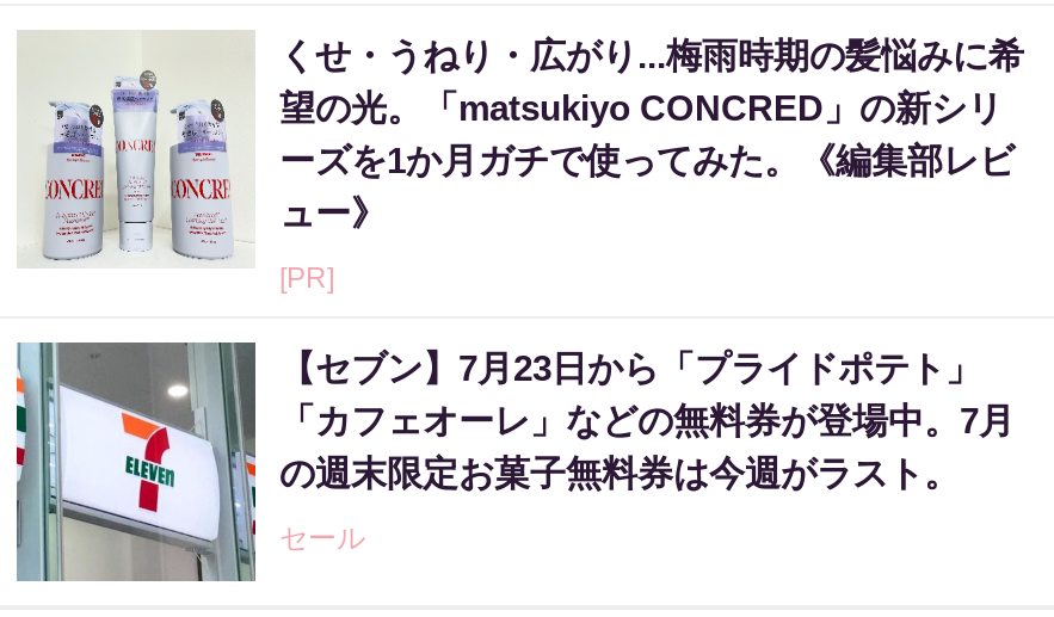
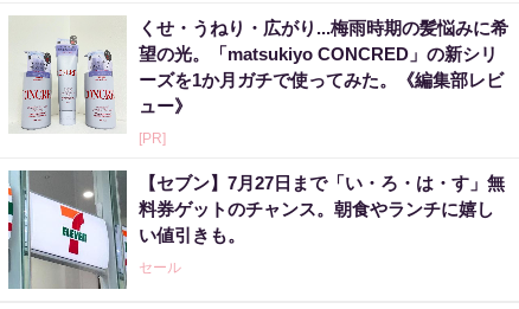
[279,348,1015,493] 【セブン】7月23日から「プライドポテト」 | 「カフェオーレ」などの無料券が登場中。7月 | の週末限定お菓子無料券は今週がラスト。 -> [139,173,505,245] 【セブン】7月27日まで「い・ろ・は・す」無 | 料券ゲットのチャンス。朝食やランチに嬉し | い値引きも。

